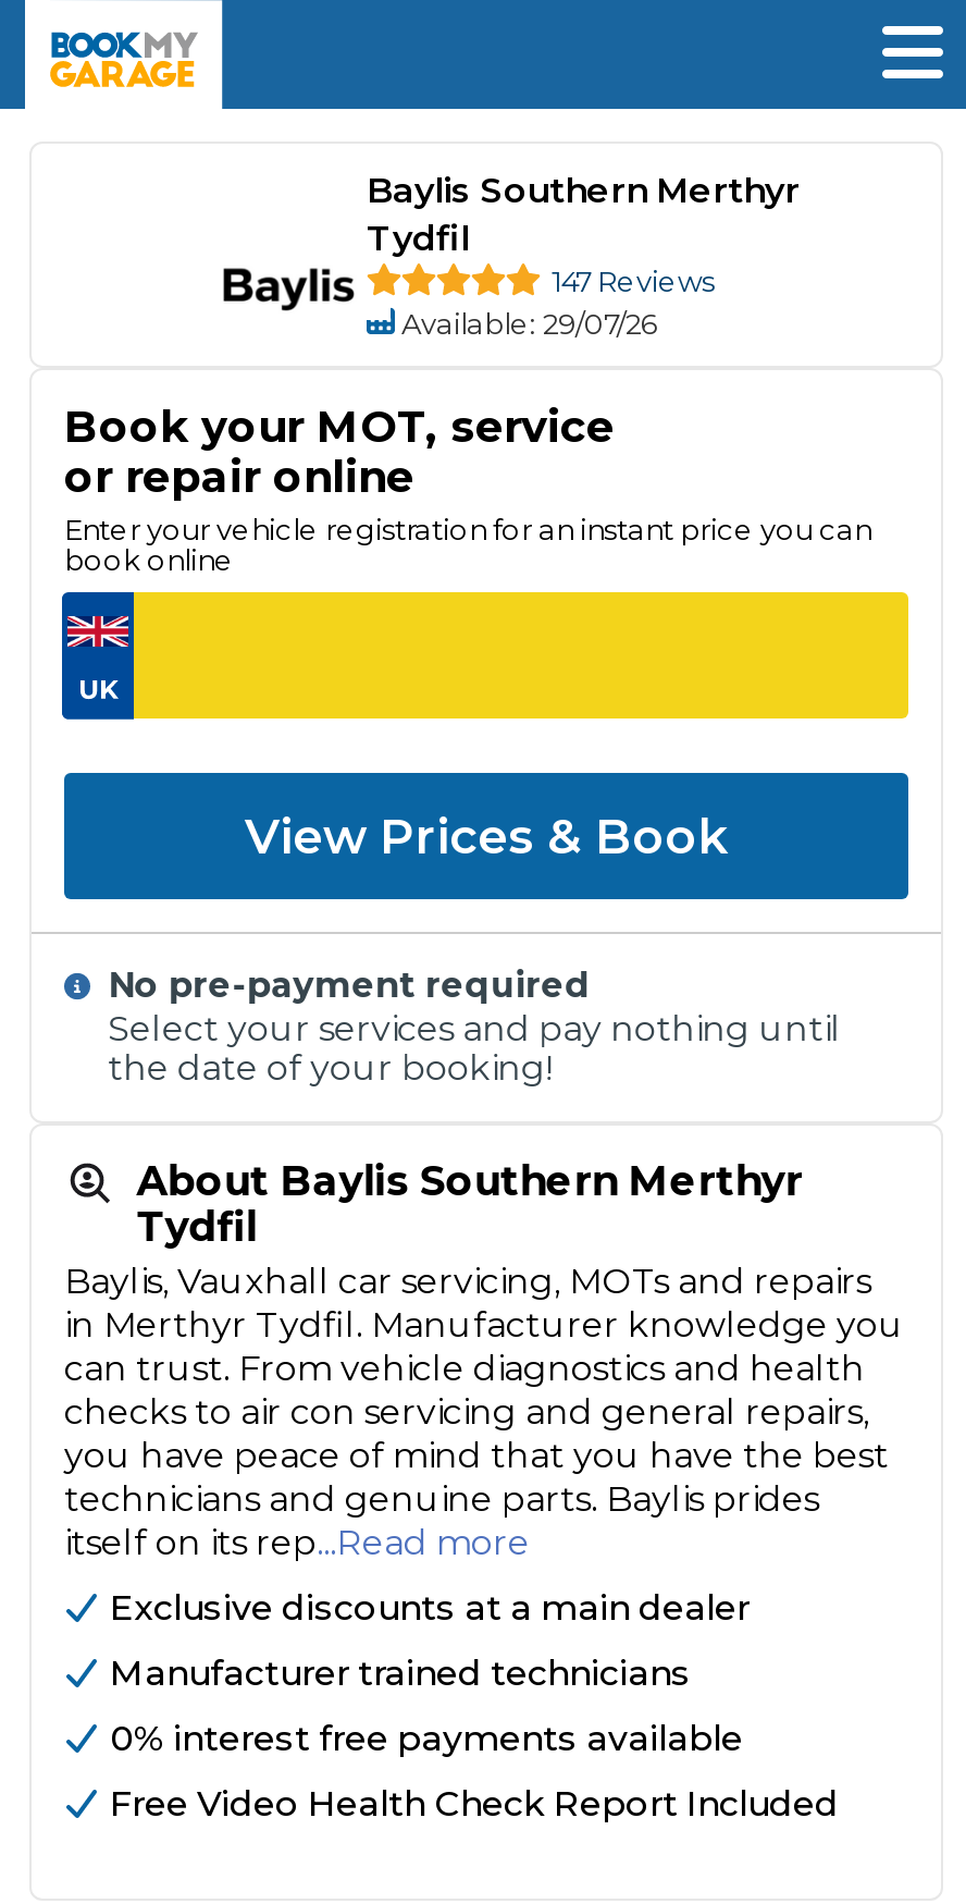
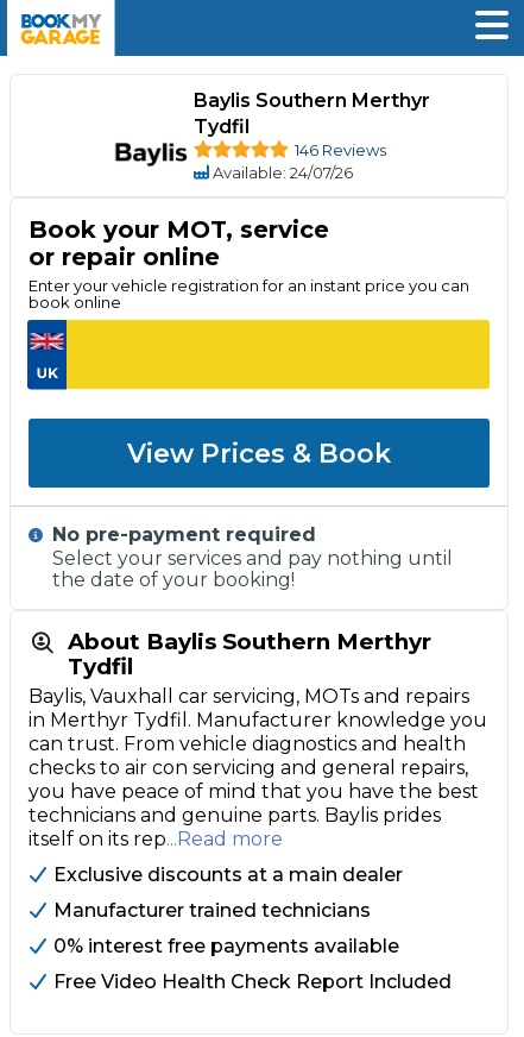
[552,264,715,299] 147 Reviews -> [295,141,386,160] 146 Reviews
[401,306,658,341] Available: 29/07/26 -> [213,164,353,183] Available: 24/07/26

